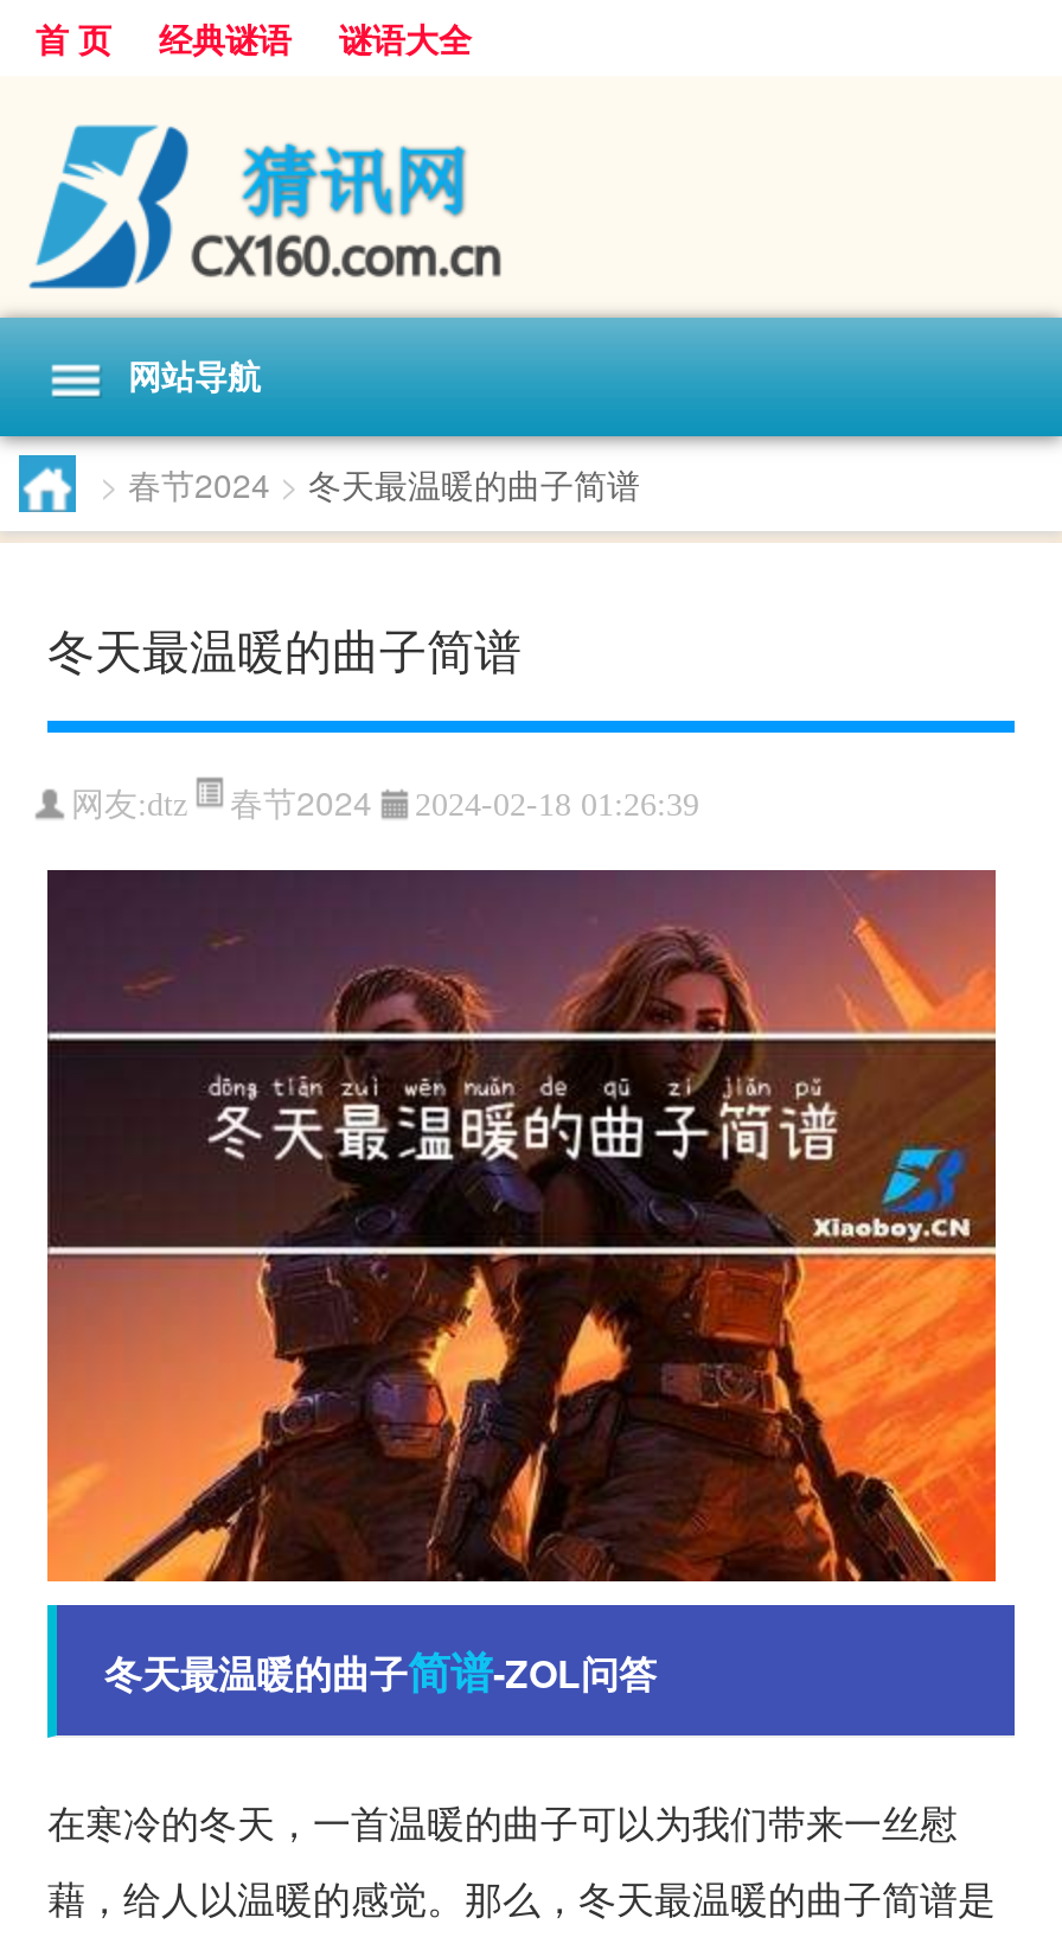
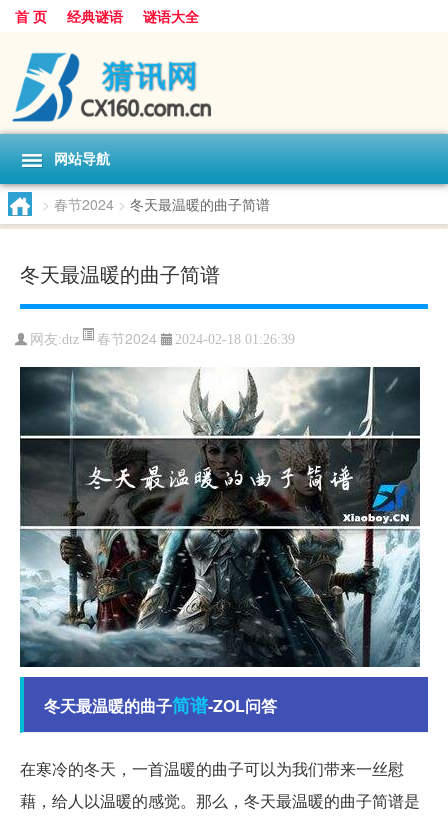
[45,868,998,1584] [image] -> [19,366,421,668] [image]

